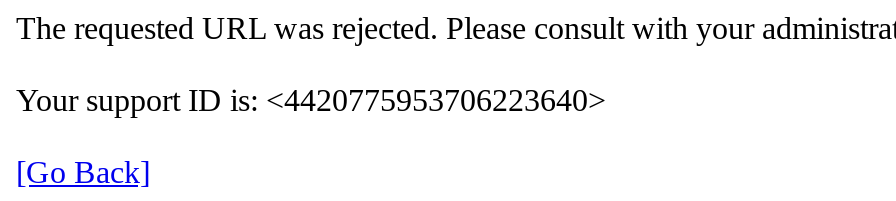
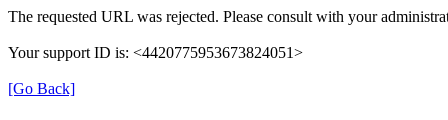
[16,83,606,117] Your support ID is: <4420775953706223640> -> [8,44,303,61] Your support ID is: <4420775953673824051>

